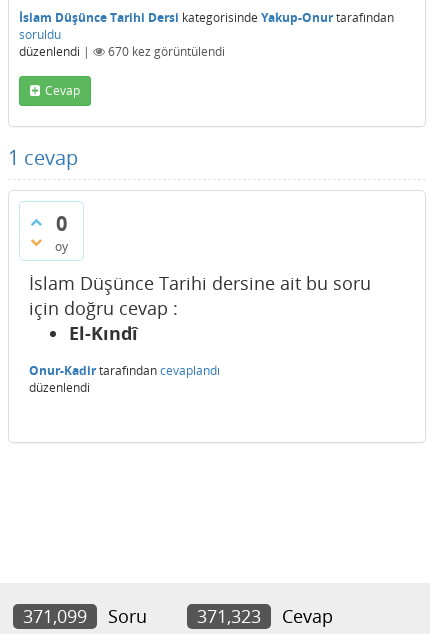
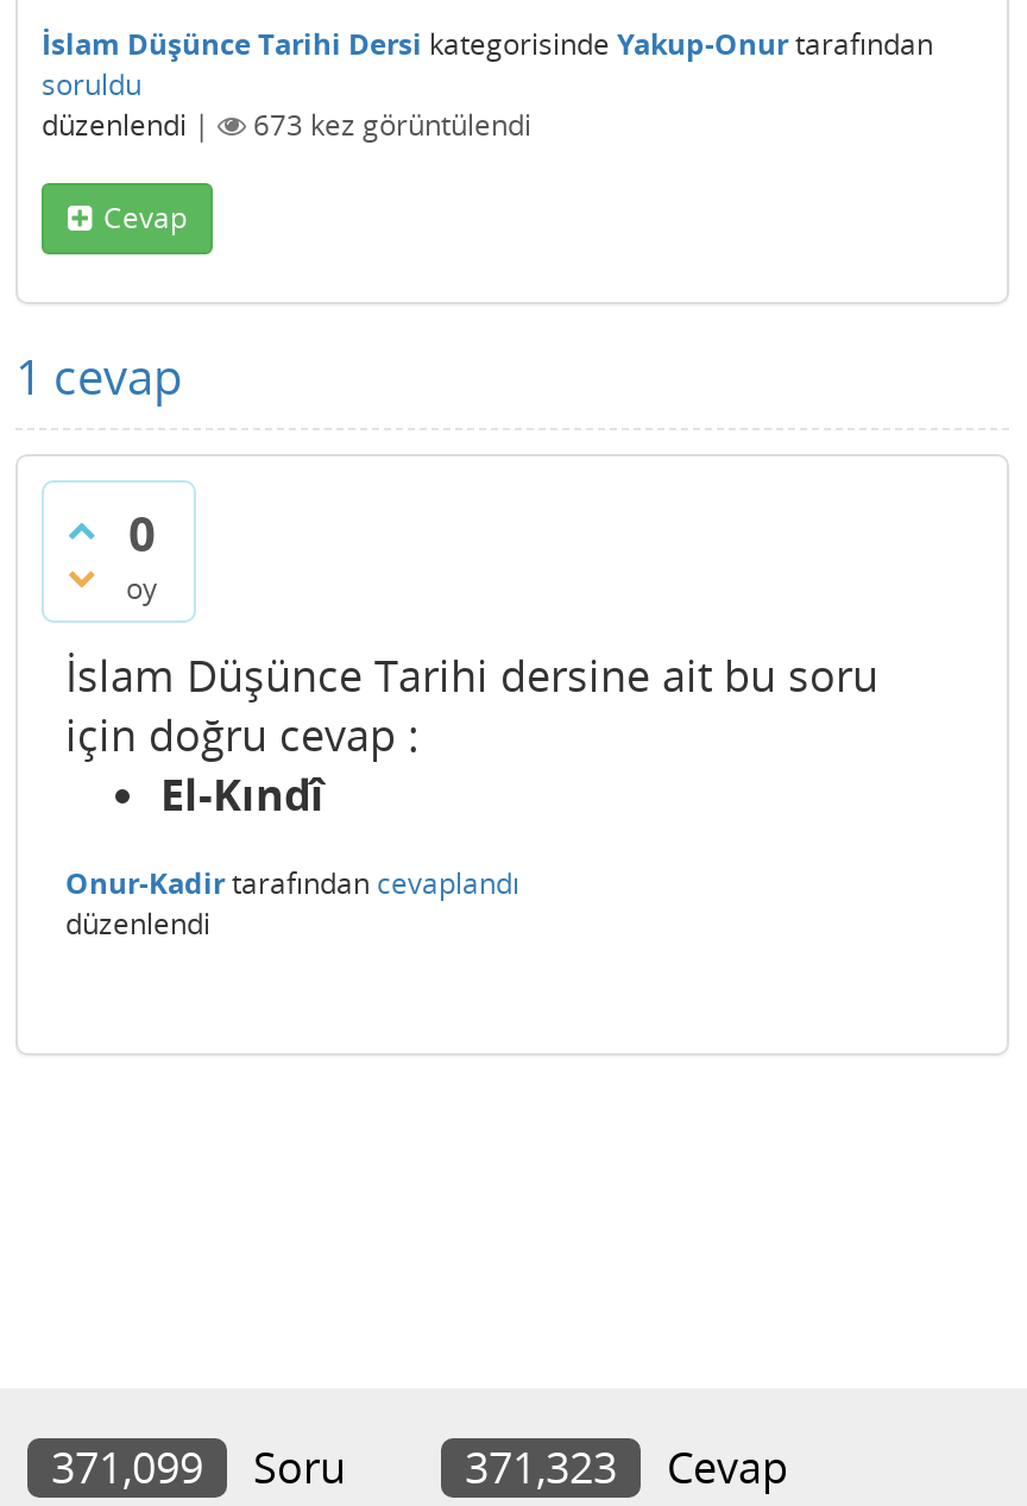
[108,43,225,60] 670 kez görüntülendi -> [253,105,531,145] 673 kez görüntülendi

